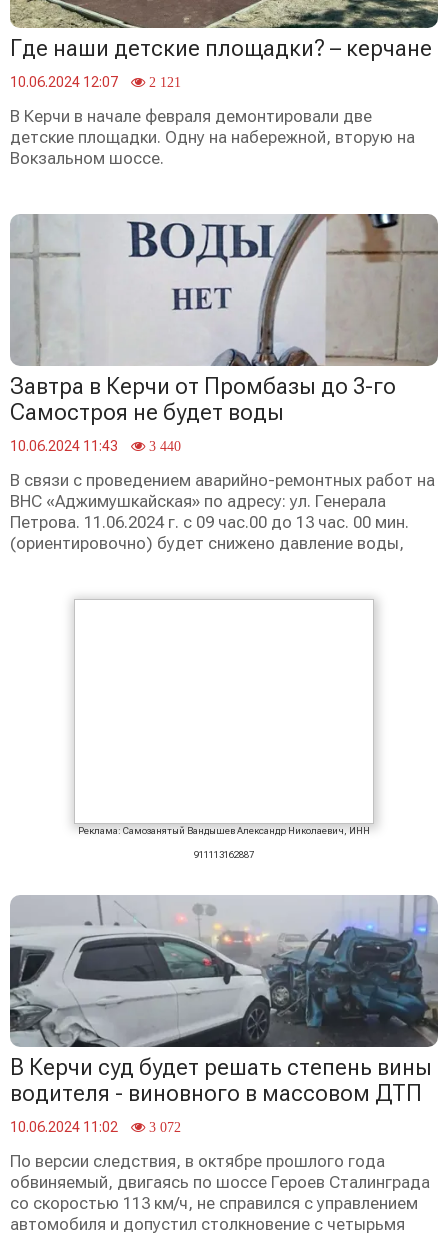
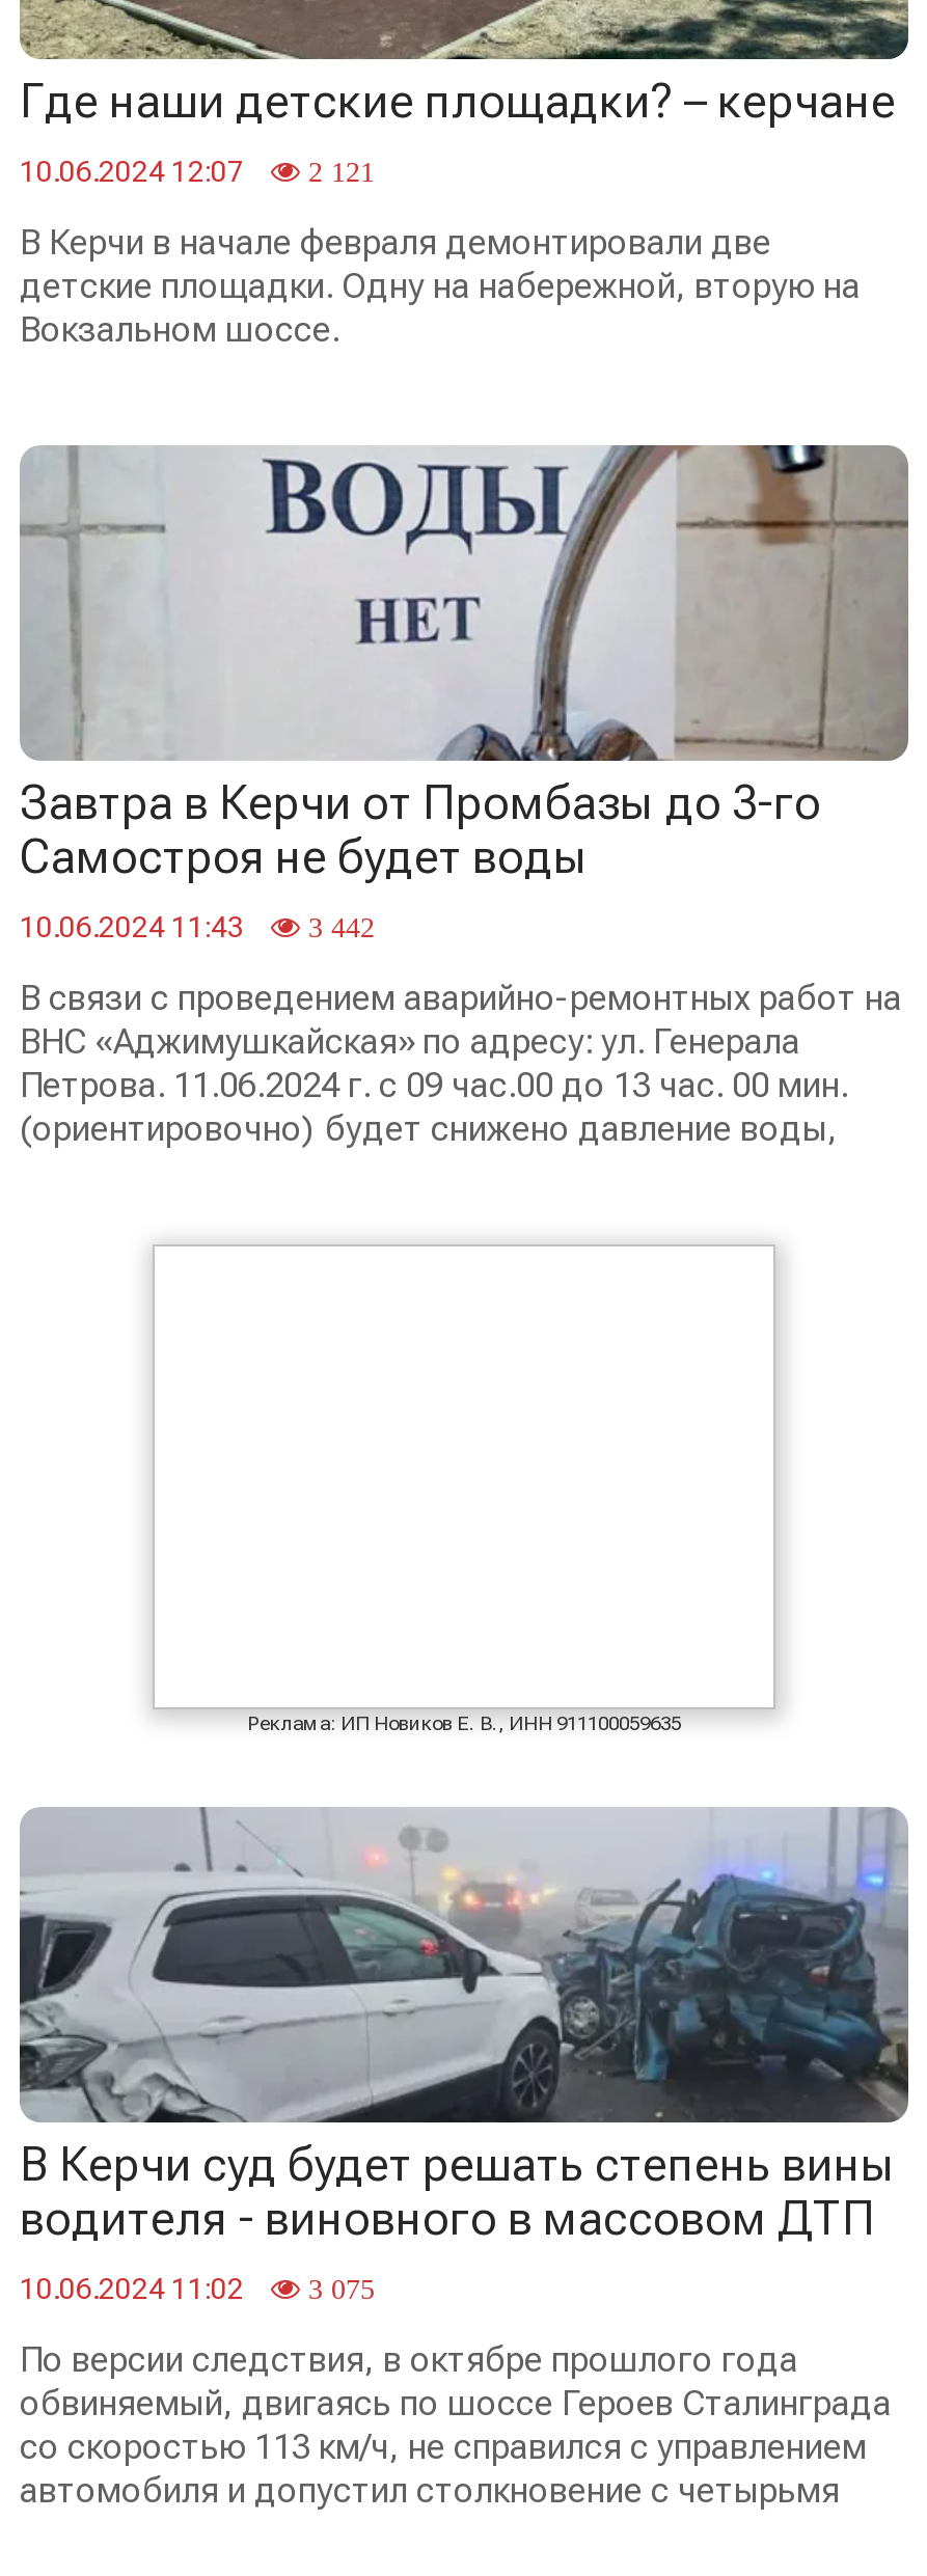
[10,438,181,454] 10.06.2024 11:43 3 440 -> [20,910,375,943] 10.06.2024 11:43 3 442
[78,825,370,860] Реклама: Самозанятый Вандышев Александр Николаевич, ИНН | 911113162887 -> [247,1713,681,1736] Реклама: ИП Новиков Е. В., ИНН 911100059635
[10,1119,181,1135] 10.06.2024 11:02 3 072 -> [20,2273,375,2306] 10.06.2024 11:02 3 075

